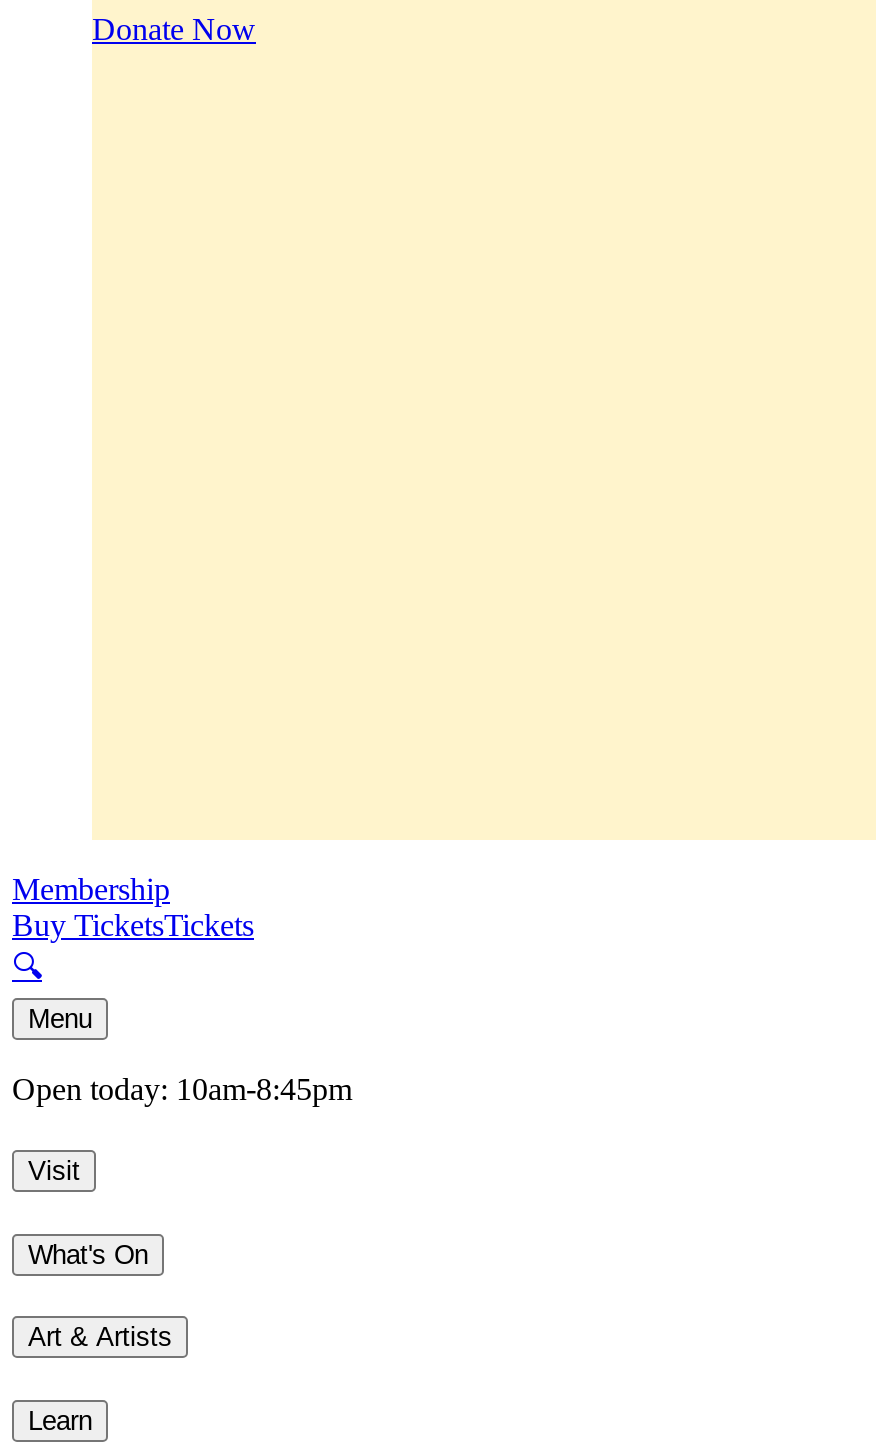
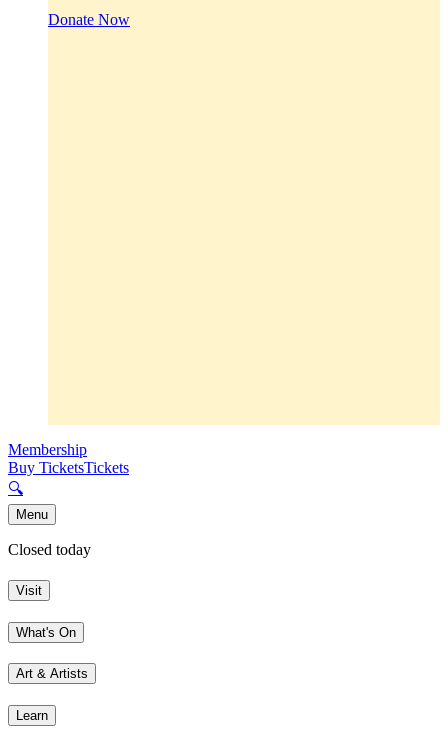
[12,1073,352,1107] Open today: 10am-8:45pm -> [8,541,91,558] Closed today

